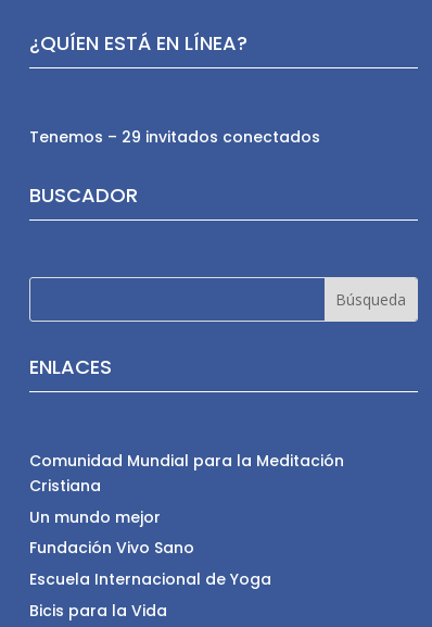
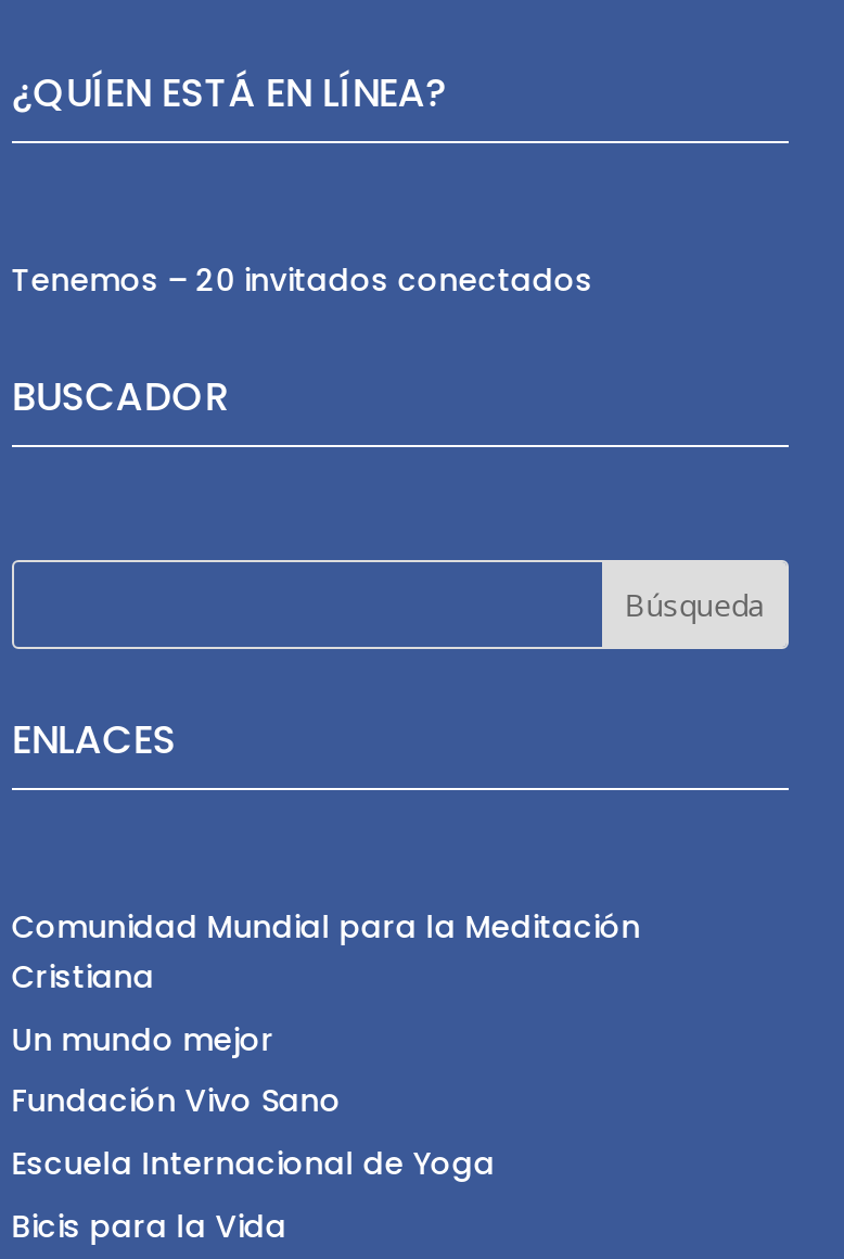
[29,126,320,148] Tenemos – 29 invitados conectados -> [11,258,593,302] Tenemos – 20 invitados conectados

